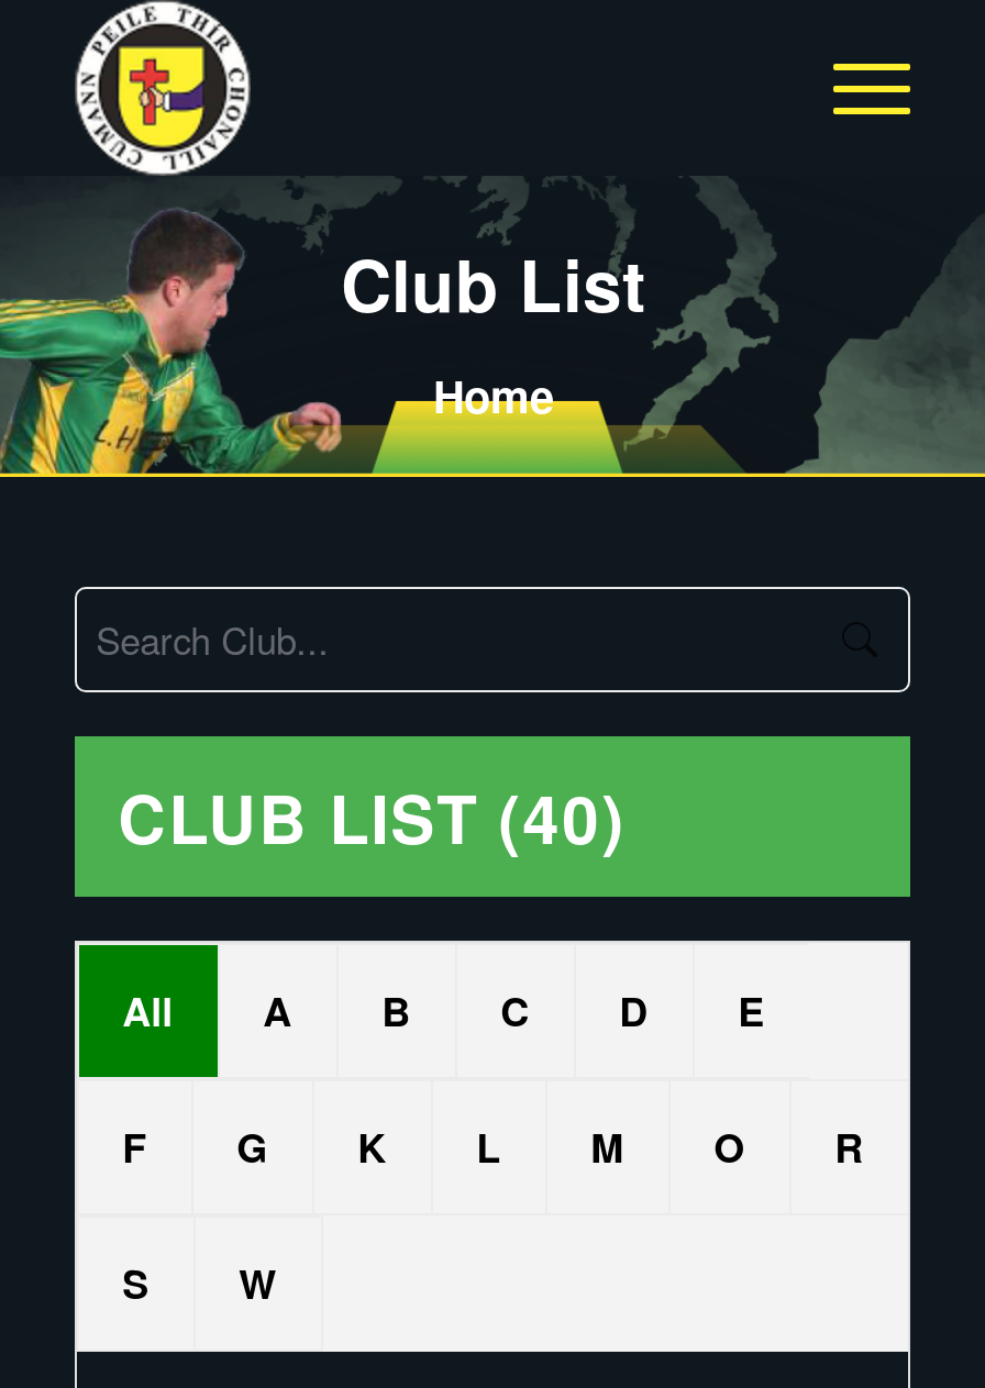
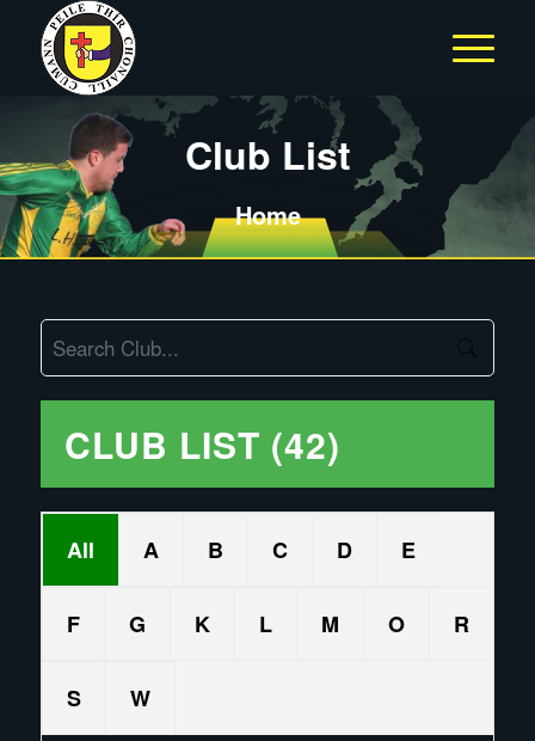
[118,769,626,864] CLUB LIST (40) -> [64,418,340,470] CLUB LIST (42)

